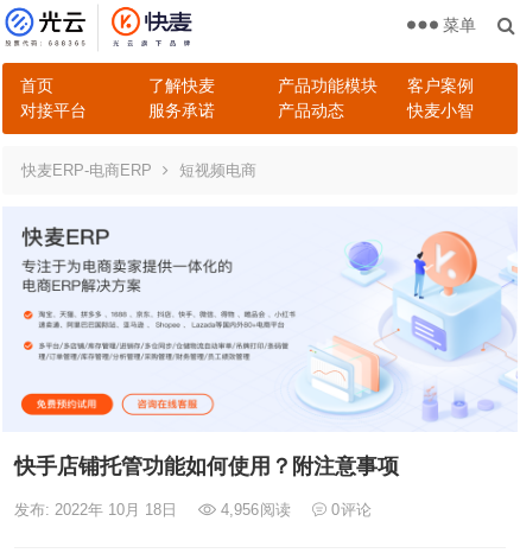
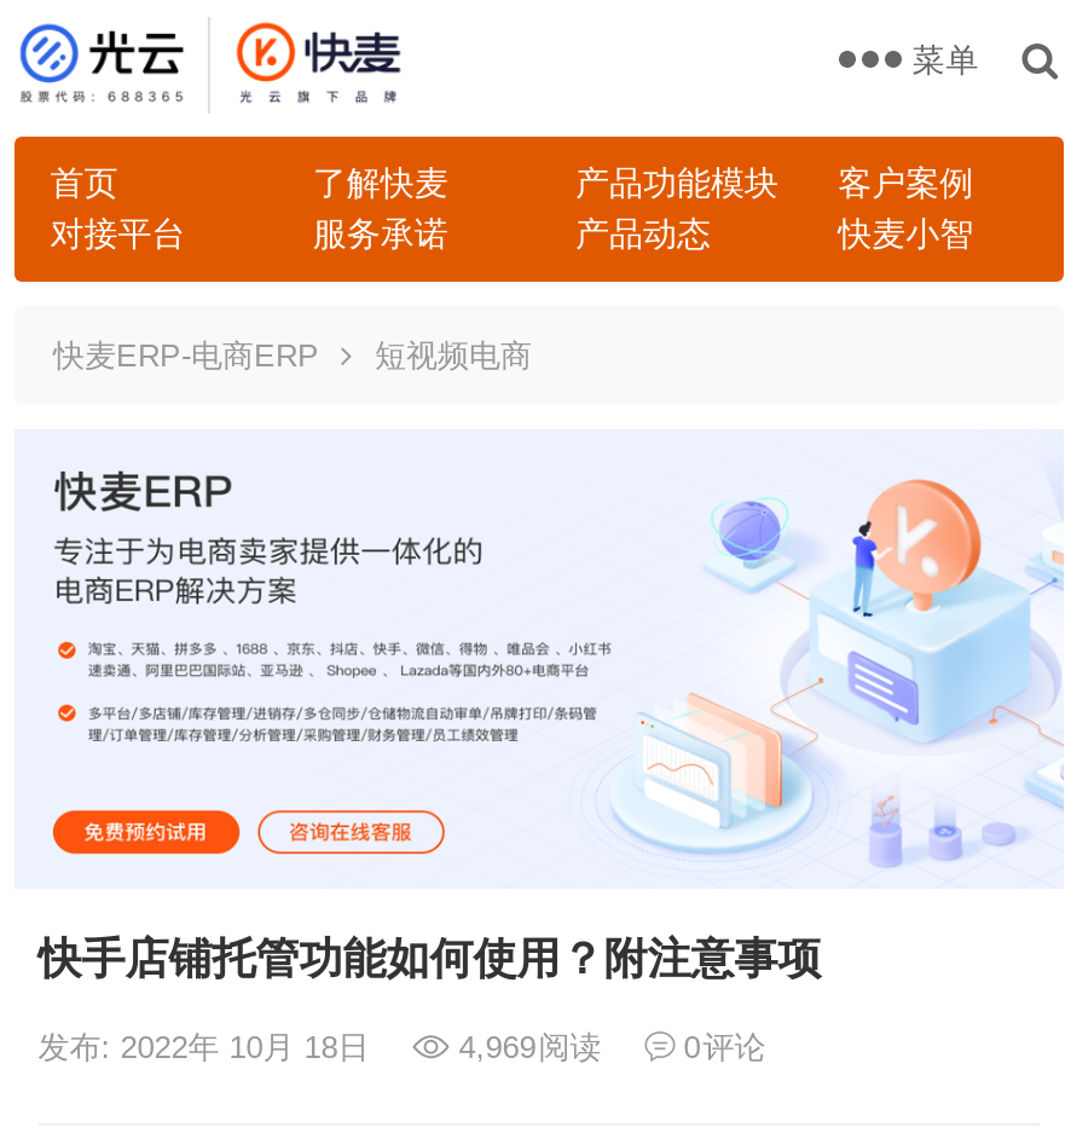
[14,501,371,518] 发布: 2022年 10月 18日 4,956阅读 0评论 -> [38,1029,766,1065] 发布: 2022年 10月 18日 4,969阅读 0评论

